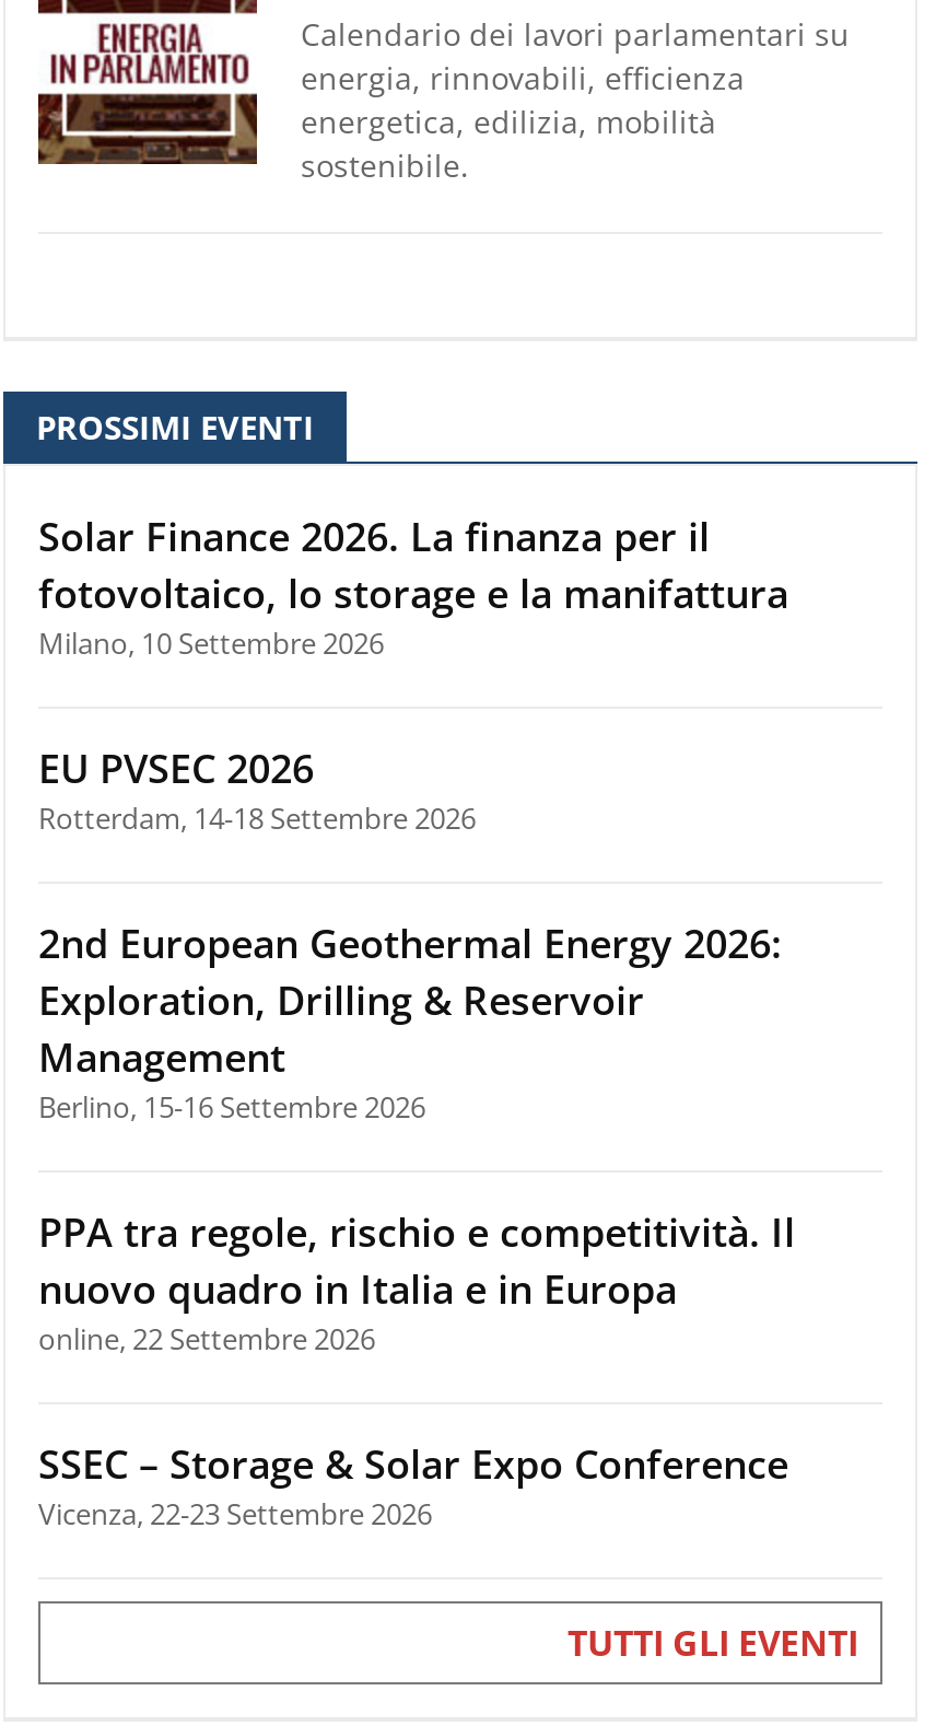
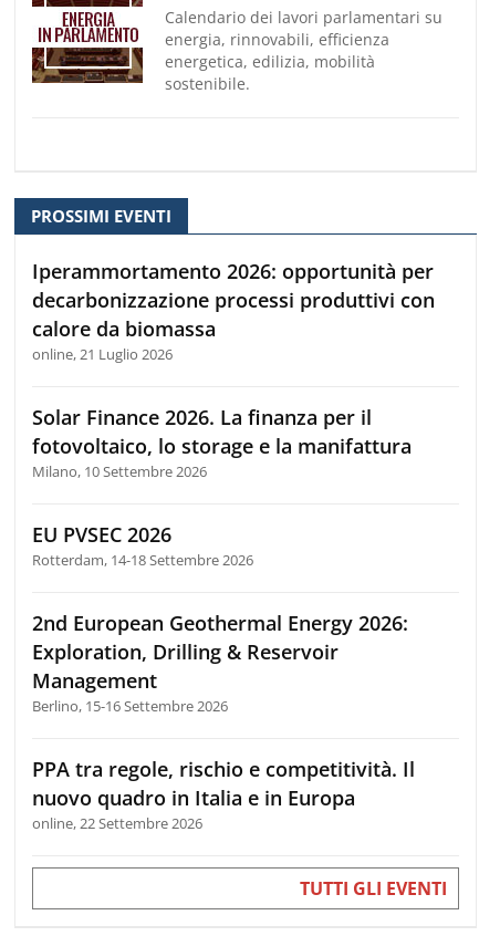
none -> [32,258,435,364] Iperammortamento 2026: opportunità per | decarbonizzazione processi produttivi con | calore da biomassa | online, 21 Luglio 2026
moved [38,510,795,1359] -> [32,404,415,833]: Solar Finance 2026. La finanza per il | fotovoltaico, lo storage e la manifattura | Milano, 10 Settembre 2026 | ... | nuovo quadro in Italia e in Europa | online, 22 Settembre 2026
[38,1437,788,1534] SSEC – Storage & Solar Expo Conference | Vicenza, 22-23 Settembre 2026 -> none

